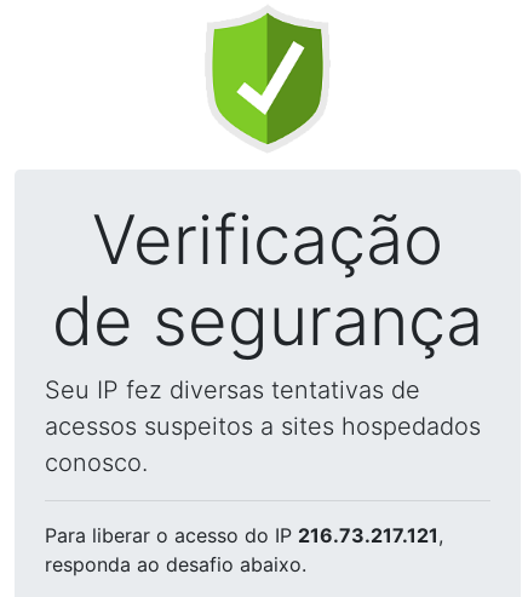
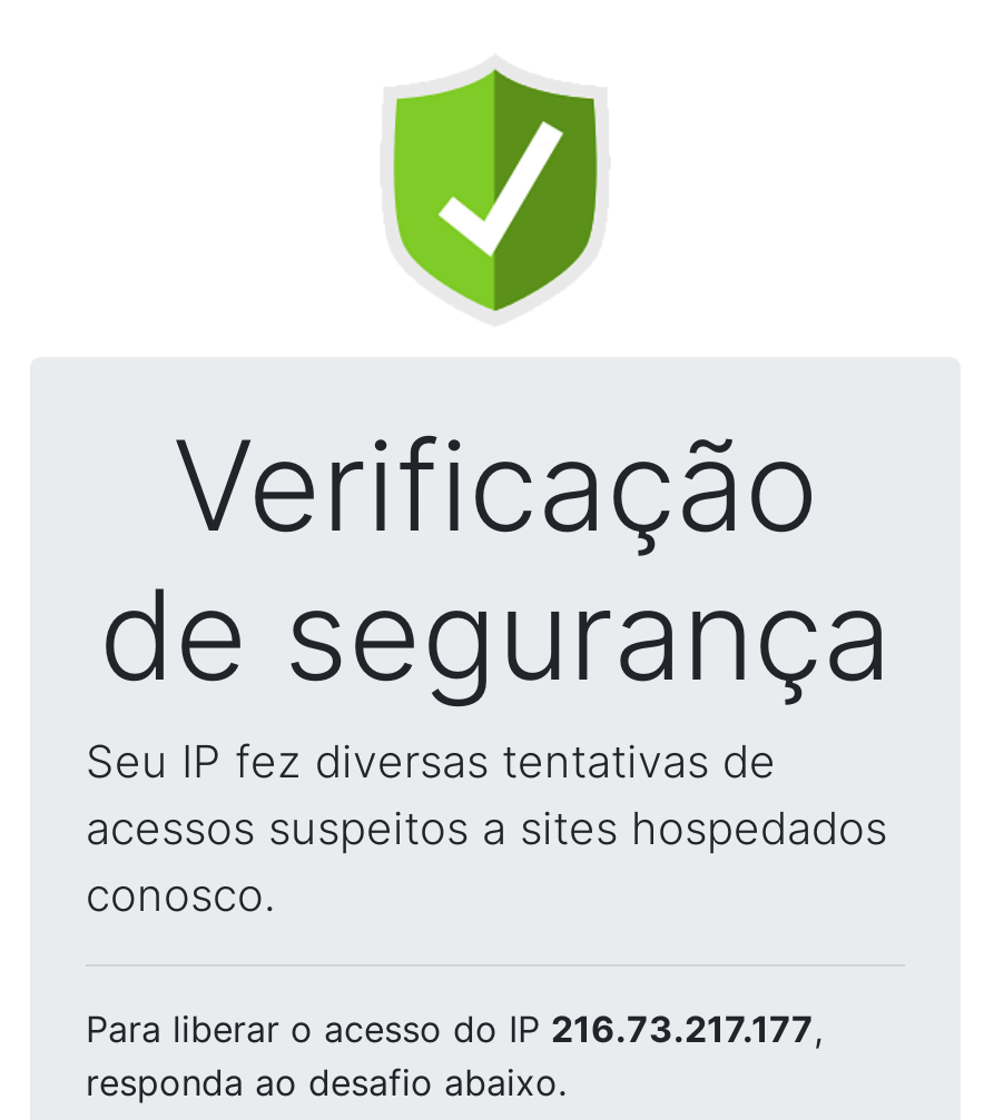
[45,523,443,547] Para liberar o acesso do IP 216.73.217.121, -> [86,1007,823,1051] Para liberar o acesso do IP 216.73.217.177,

